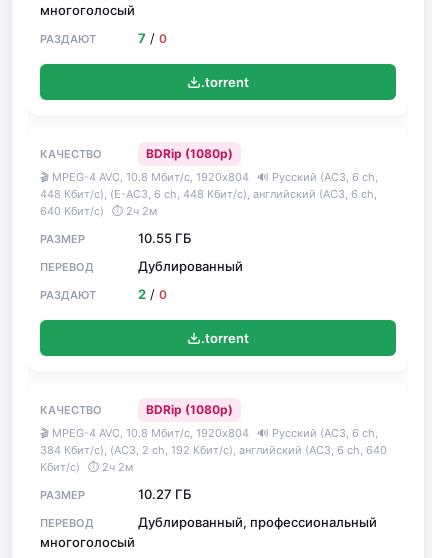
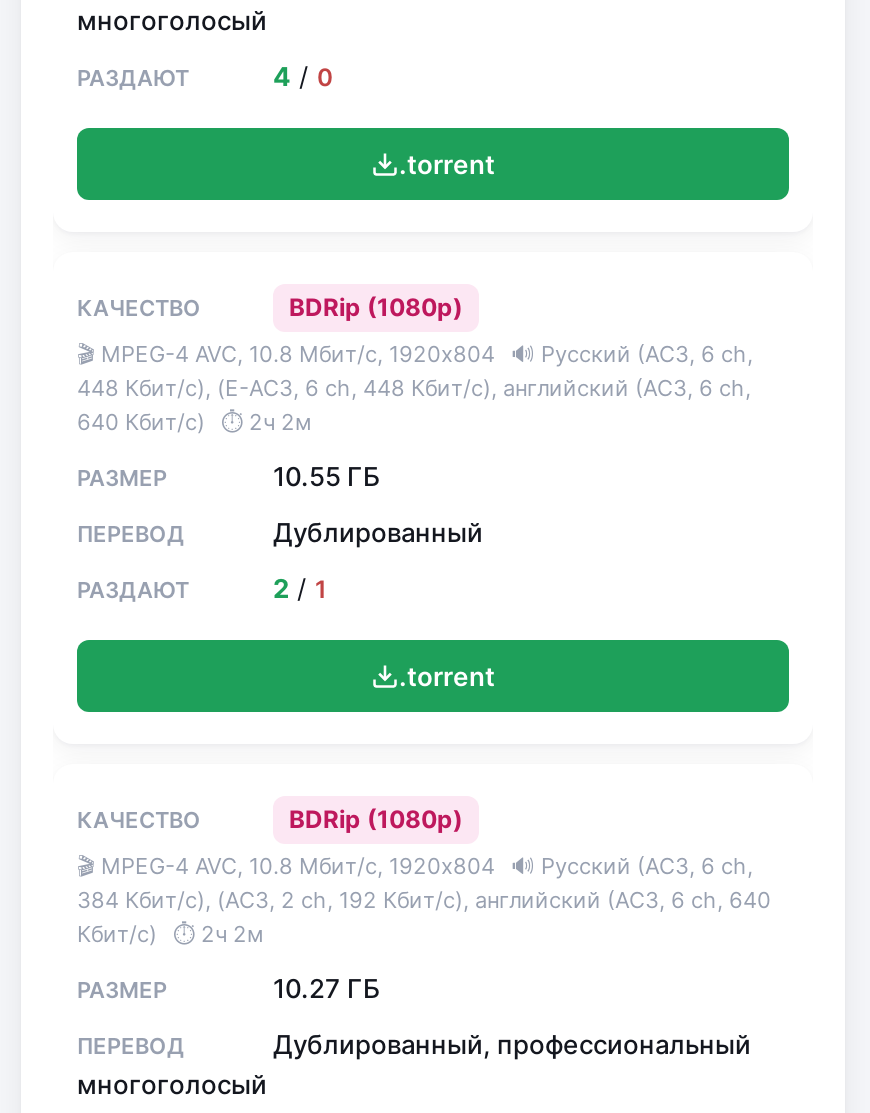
[138,30,167,46] 7 / 0 -> [273,60,333,92] 4 / 0
[138,286,167,302] 2 / 0 -> [273,572,327,604] 2 / 1

